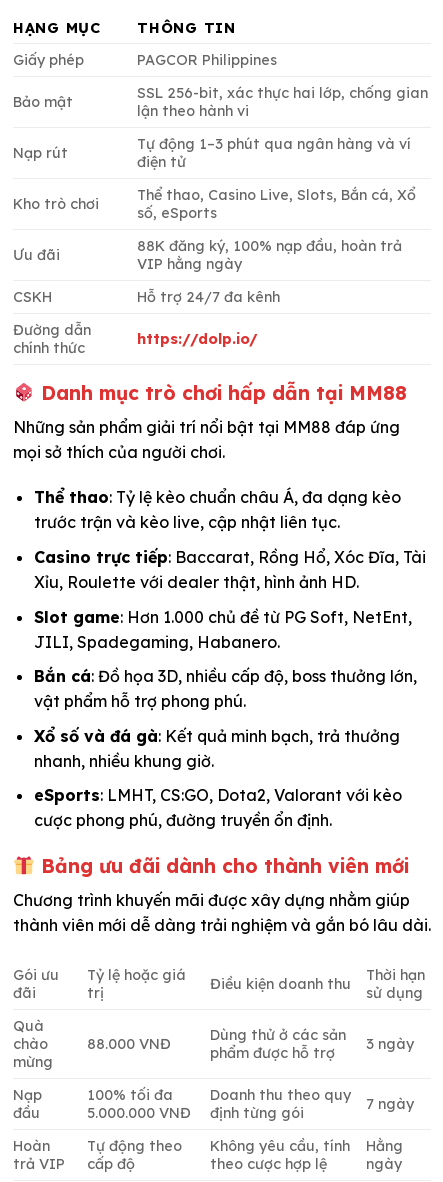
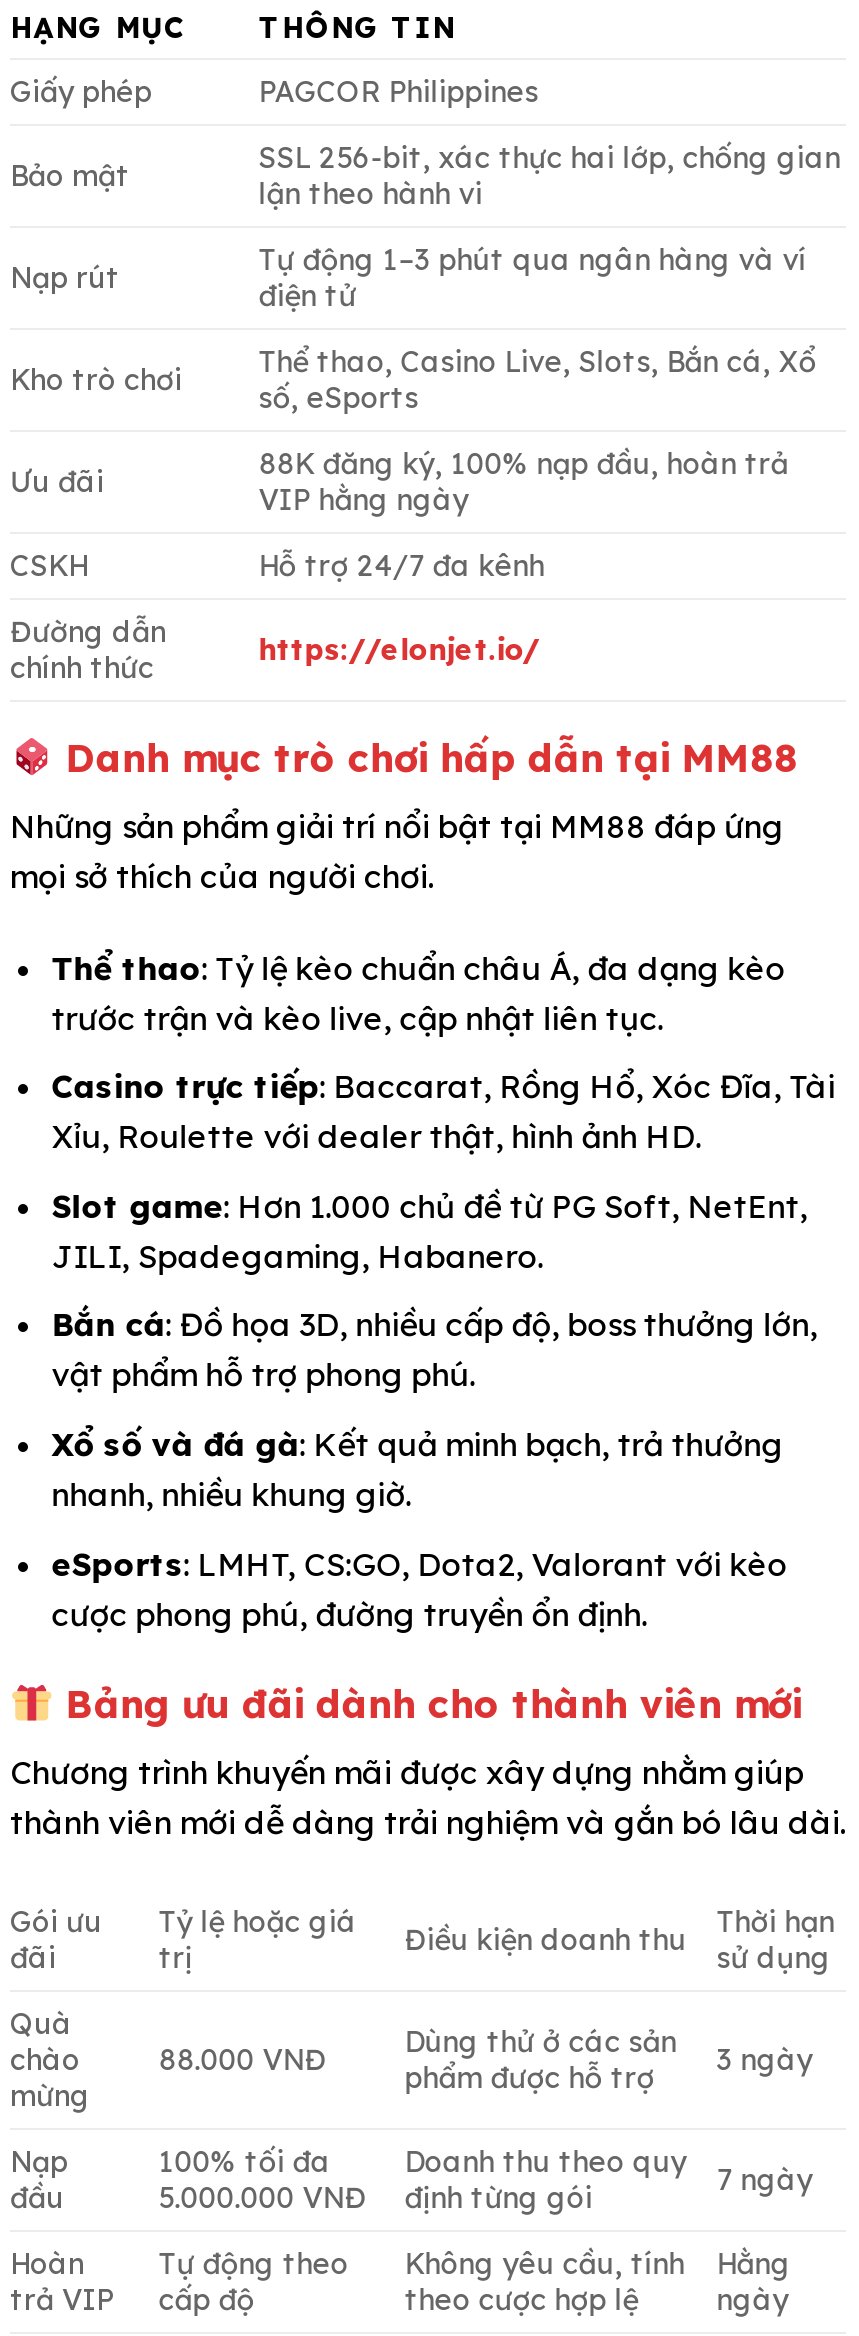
[137,330,258,348] https://dolp.io/ -> [258,632,540,668] https://elonjet.io/

